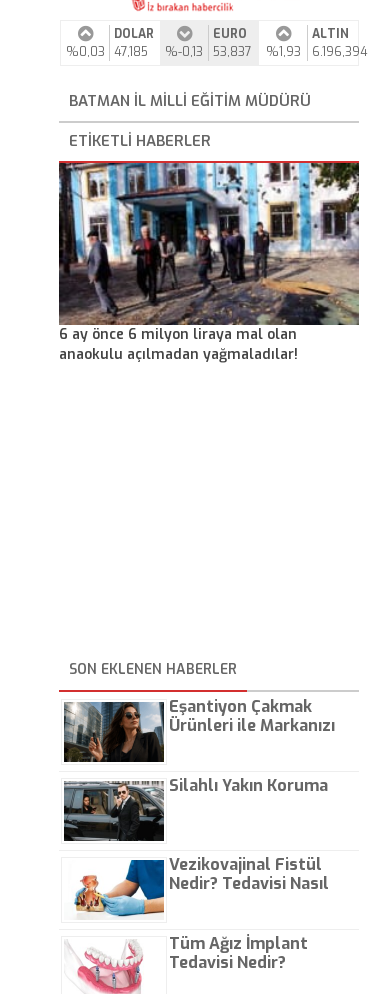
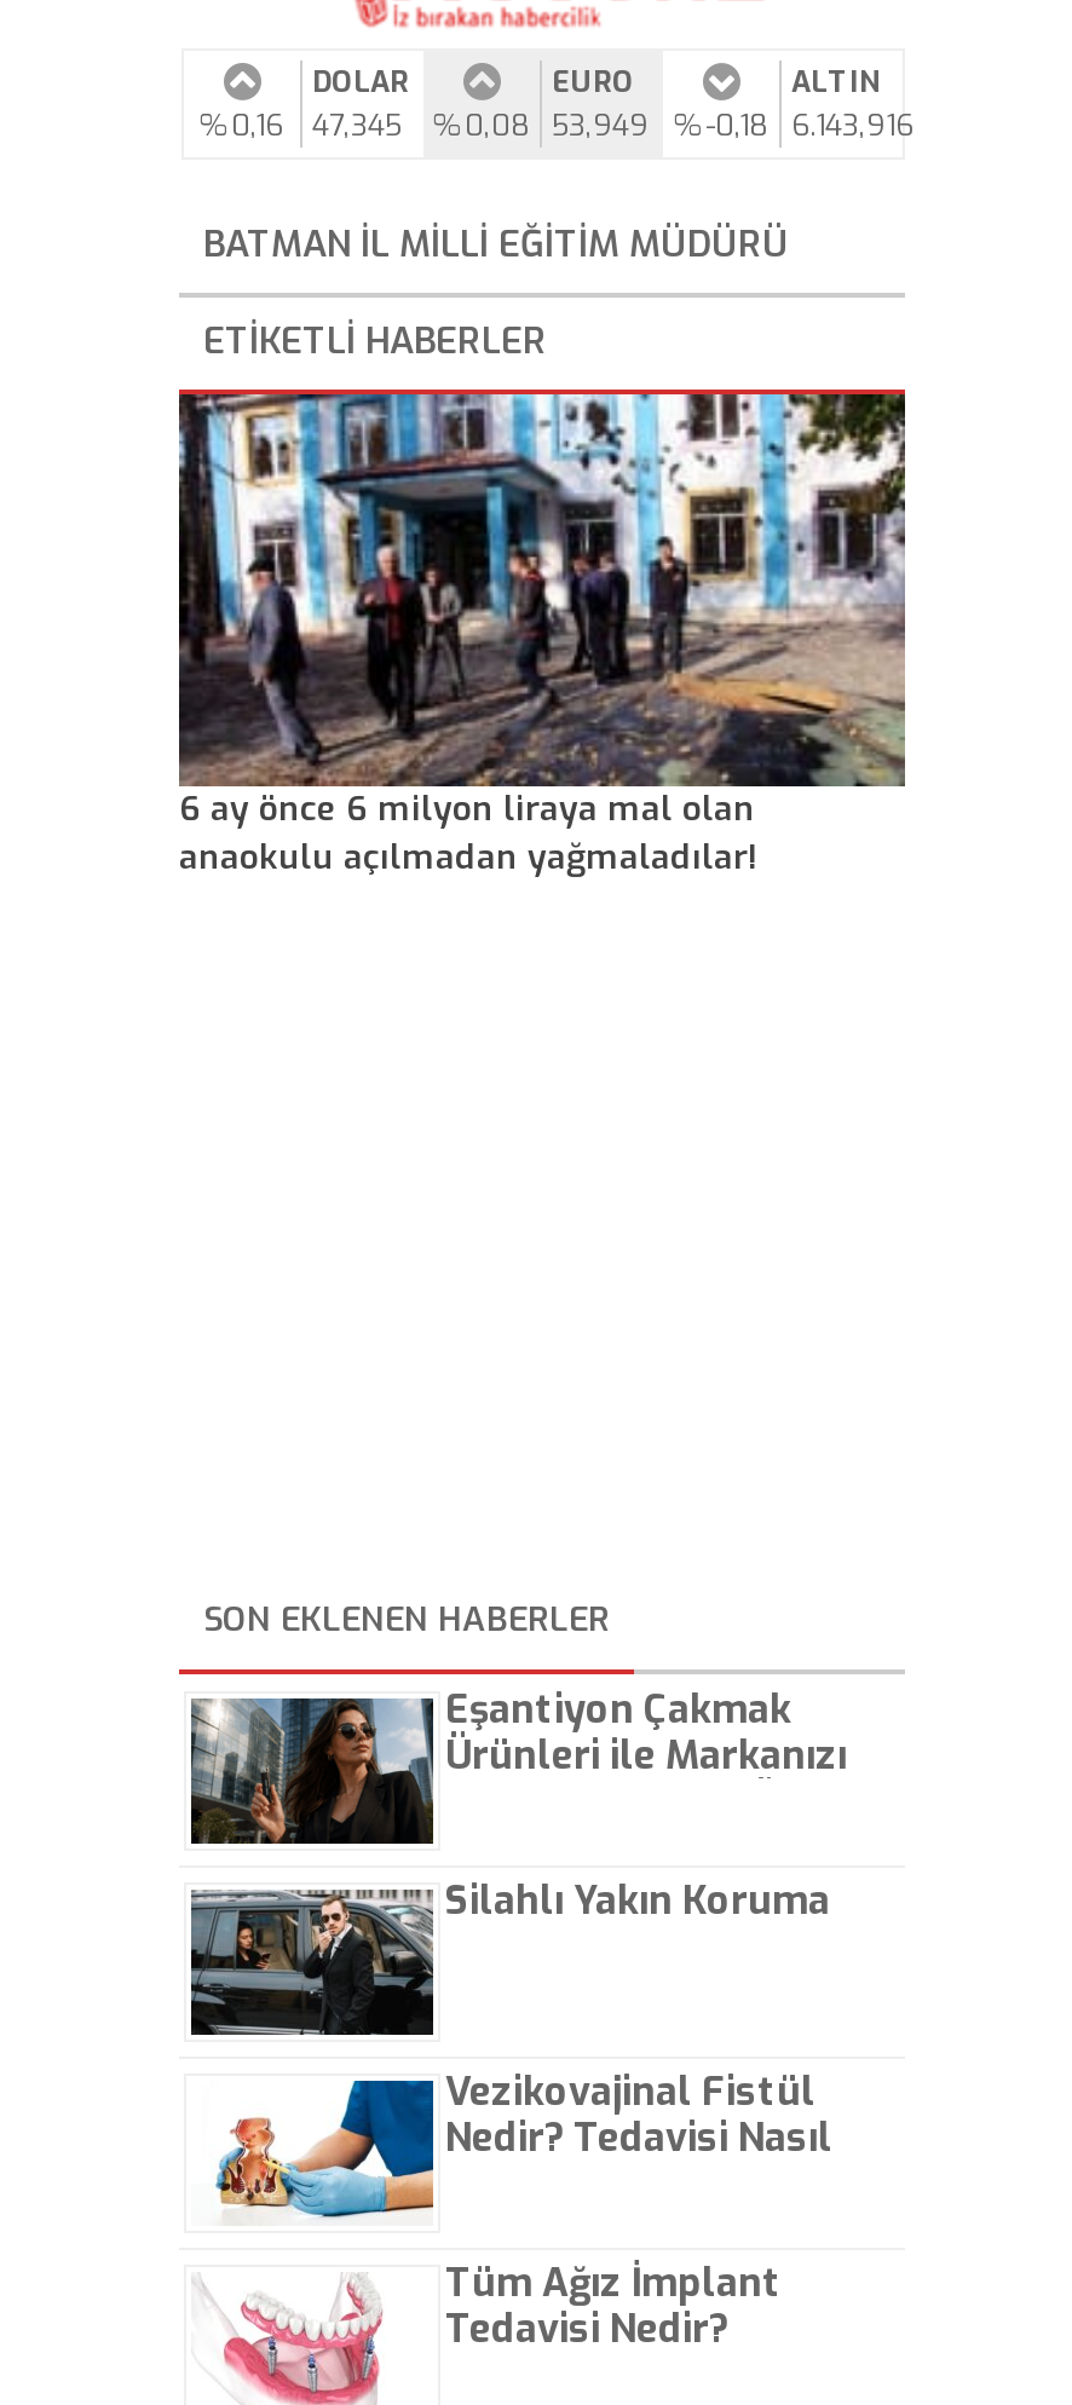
[65,44,104,60] %0,03 -> [200,106,284,145] %0,16
[114,44,148,60] 47,185 -> [312,106,402,145] 47,345
[165,44,203,60] %-0,13 -> [433,106,530,145] %0,08
[213,44,252,60] 53,837 -> [552,106,649,145] 53,949
[265,44,300,60] %1,93 -> [674,106,768,145] %-0,18
[312,44,367,60] 6.196,394 -> [791,106,915,145] 6.143,916

